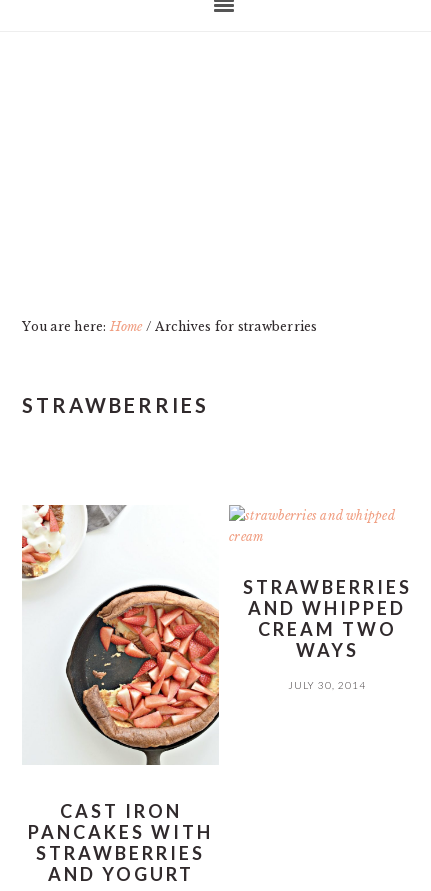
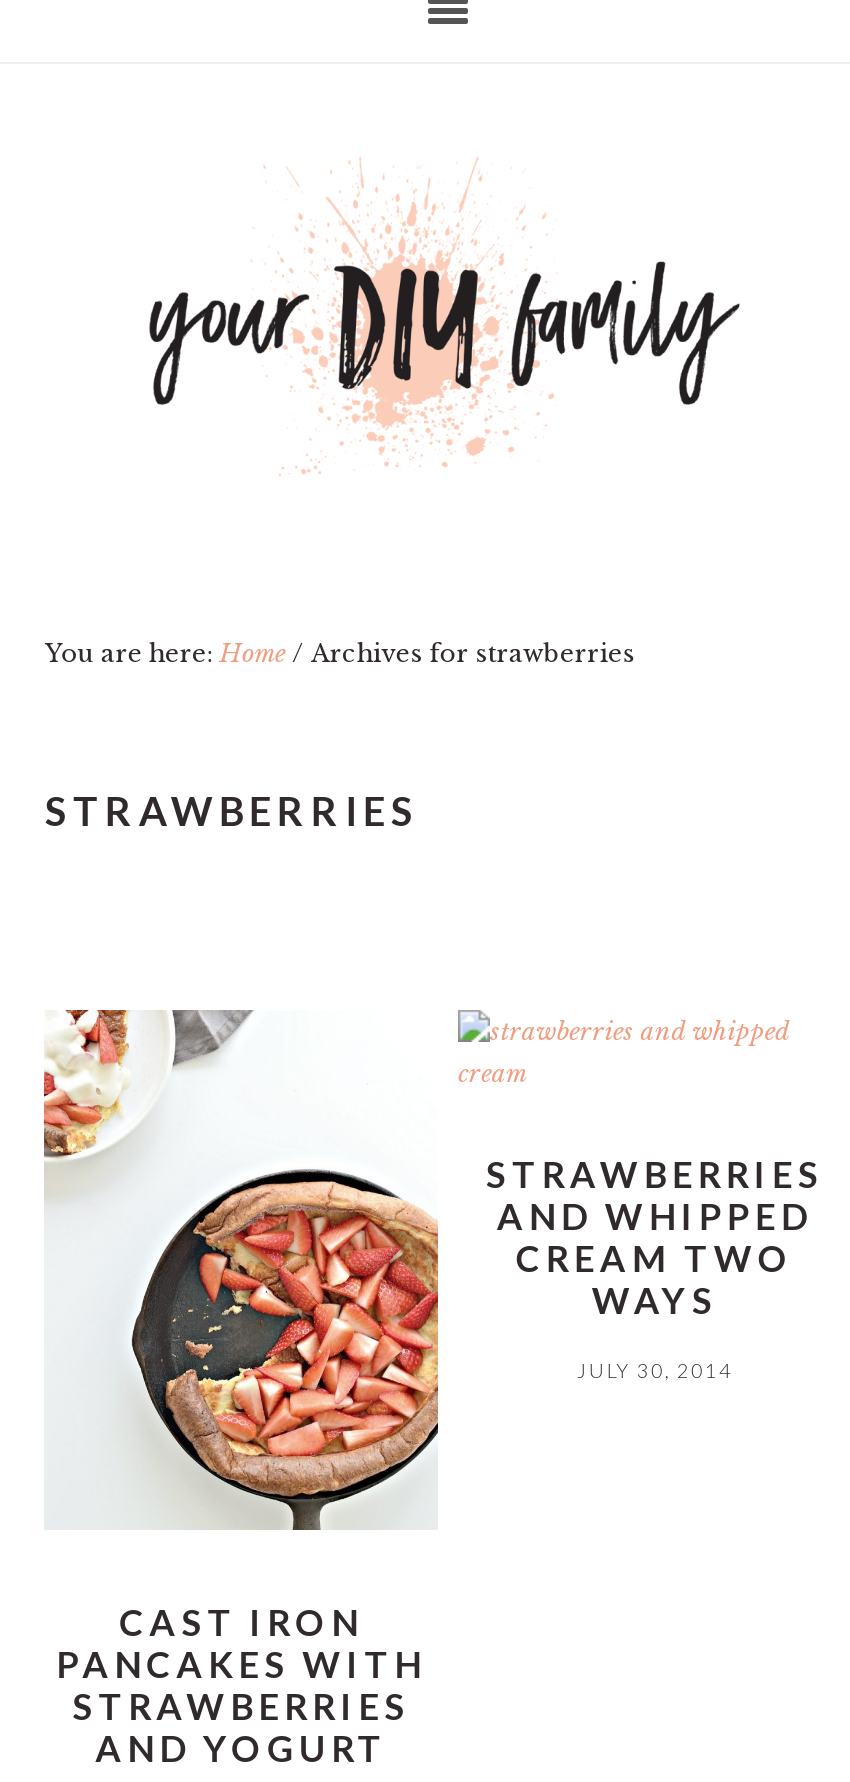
none -> [148,176,742,474] [image]

